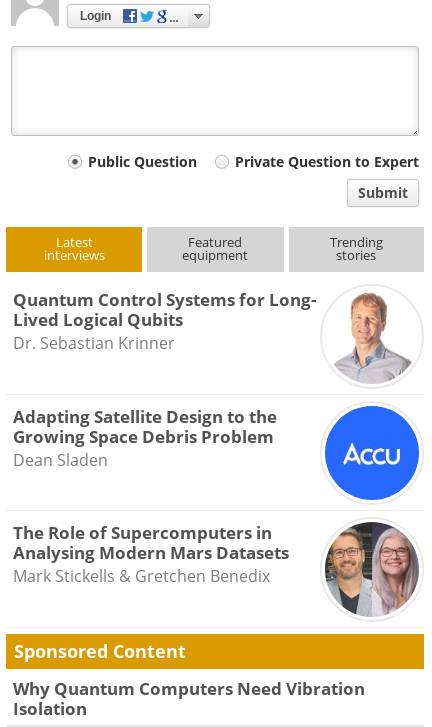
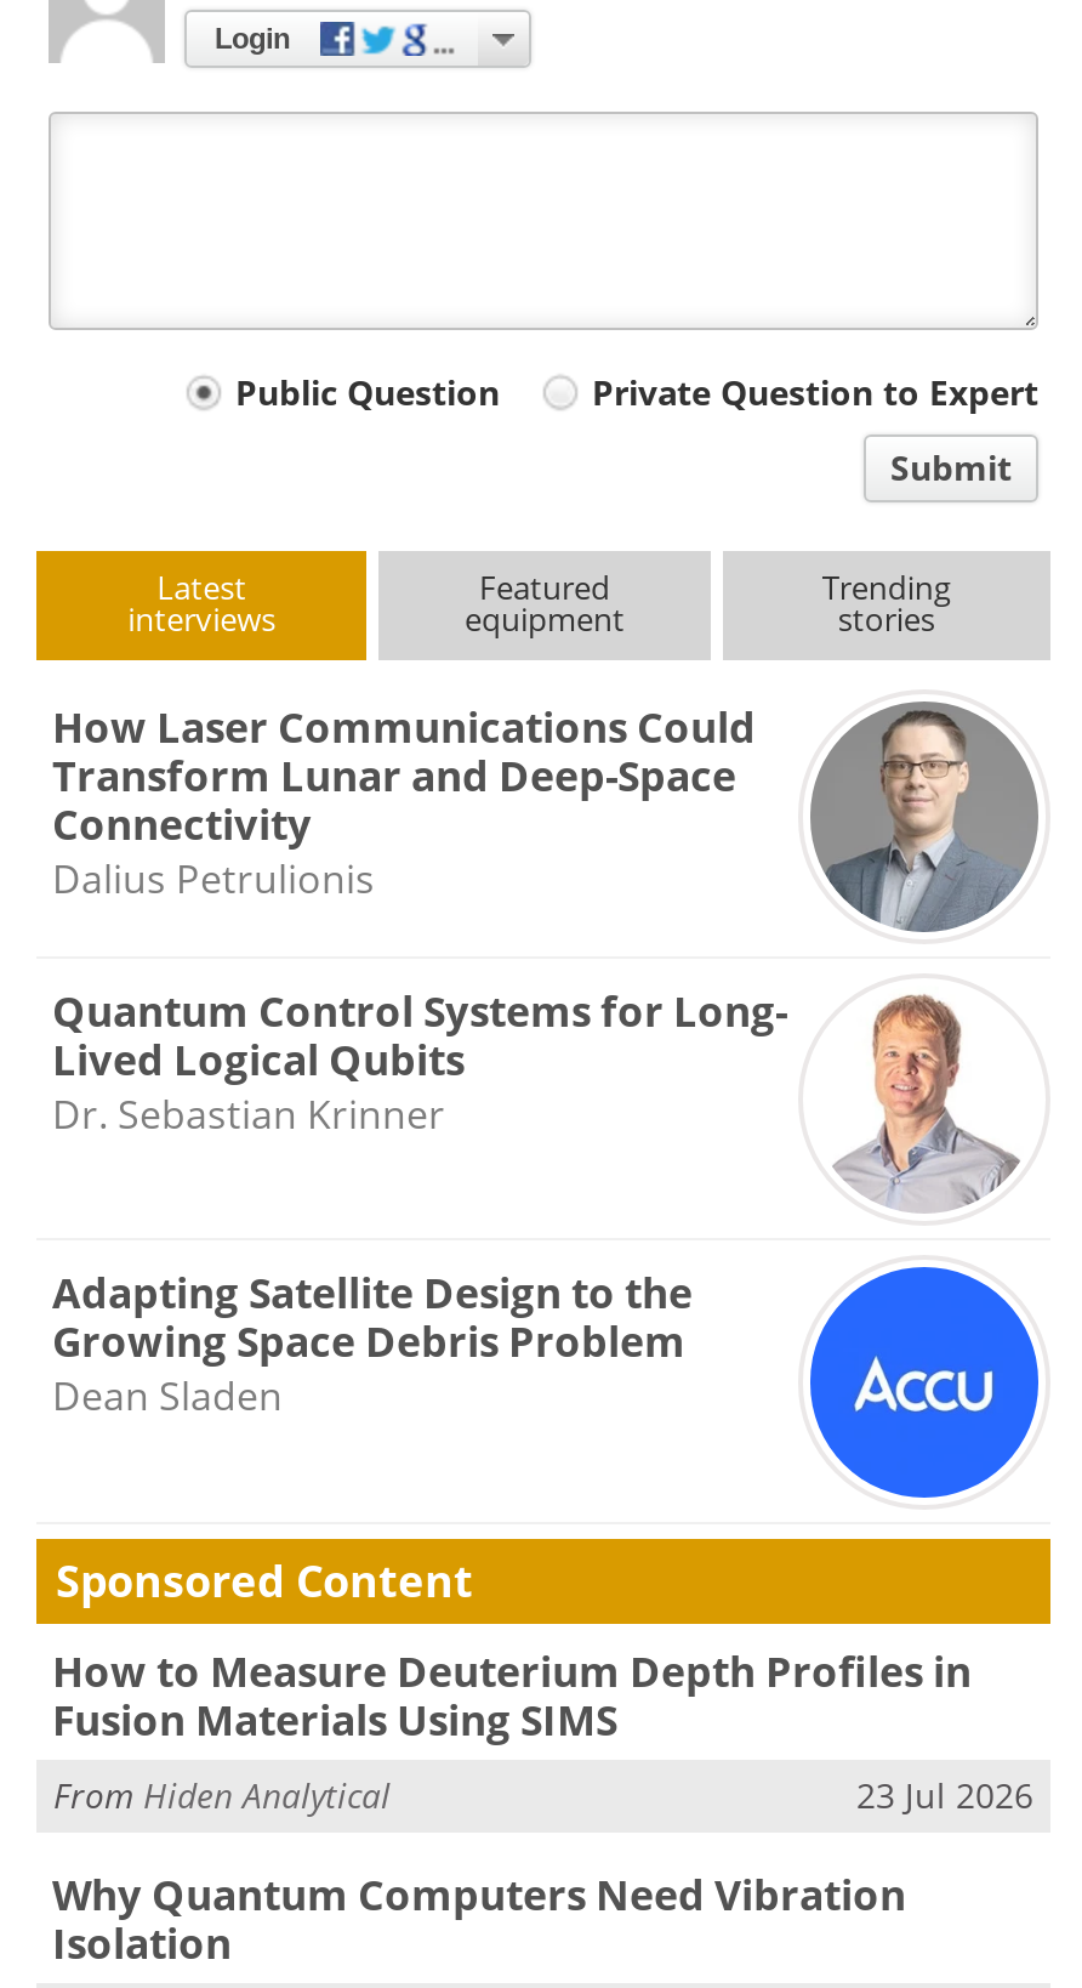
none -> [52,700,1041,932] [image] | How Laser Communications Could | Transform Lunar and Deep-Space | Connectivity | Dalius Petrulionis
moved [12,288,415,470] -> [52,981,1029,1423]: [image] | Quantum Control Systems for Long- | Lived Logical Qubits | Dr. Sebastian Krinner | Adapting Satellite Design to the | Growing Space Debris Problem | Dean Sladen
[12,521,419,608] [image] | The Role of Supercomputers in | Analysing Modern Mars Datasets | Mark Stickells & Gretchen Benedix -> none
none -> [52,1643,1033,1819] How to Measure Deuterium Depth Profiles in | Fusion Materials Using SIMS | From Hiden Analytical | 23 Jul 2026

